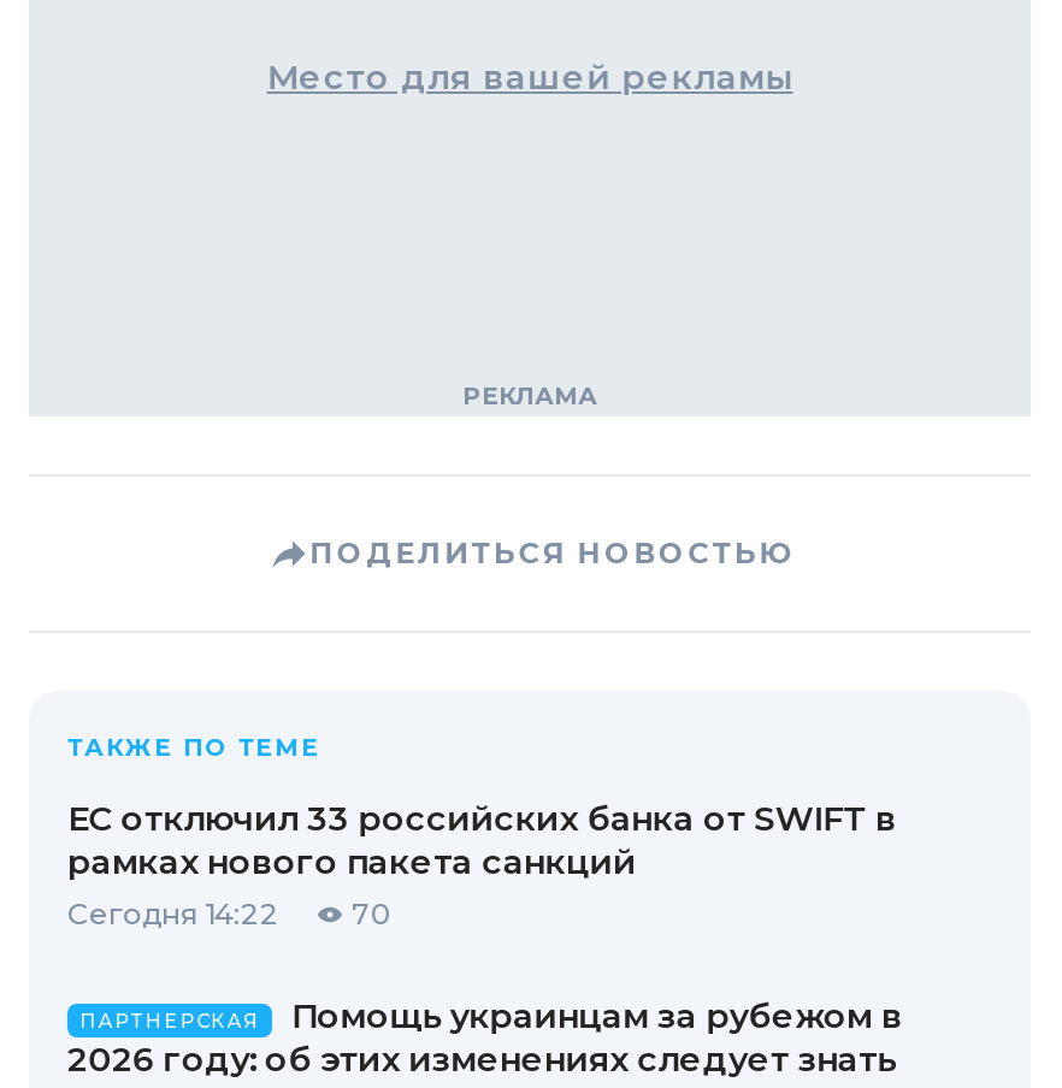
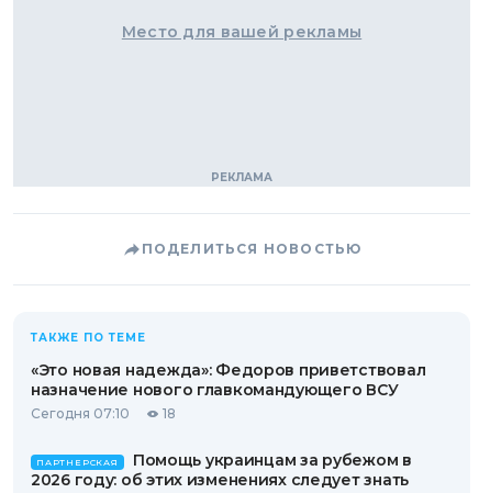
[67,797,896,932] ЕС отключил 33 российских банка от SWIFT в | рамках нового пакета санкций | Сегодня 14:22 | 70 -> [31,360,425,422] «Это новая надежда»: Федоров приветствовал | назначение нового главкомандующего ВСУ | Сегодня 07:10 | 18

